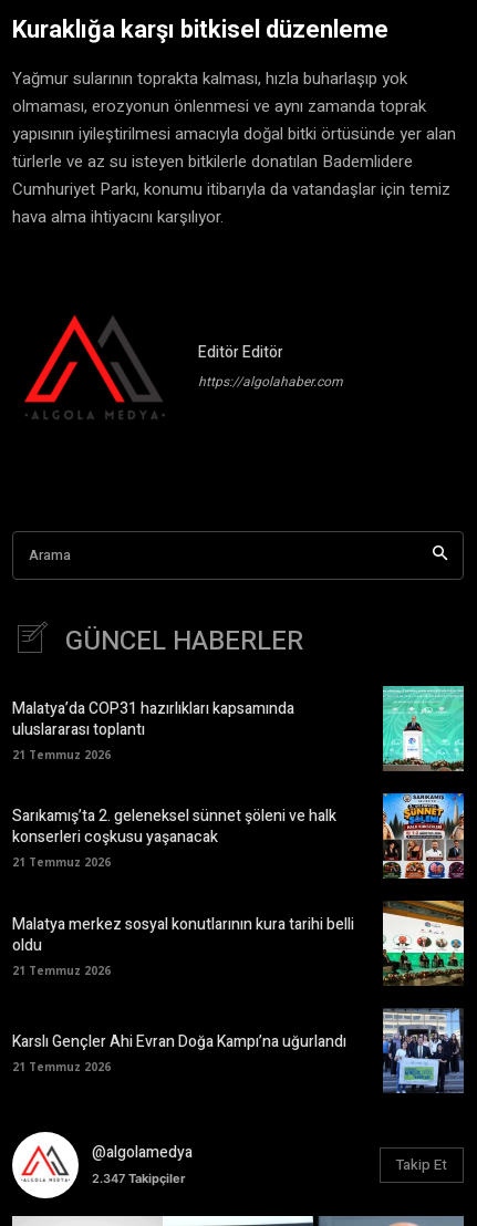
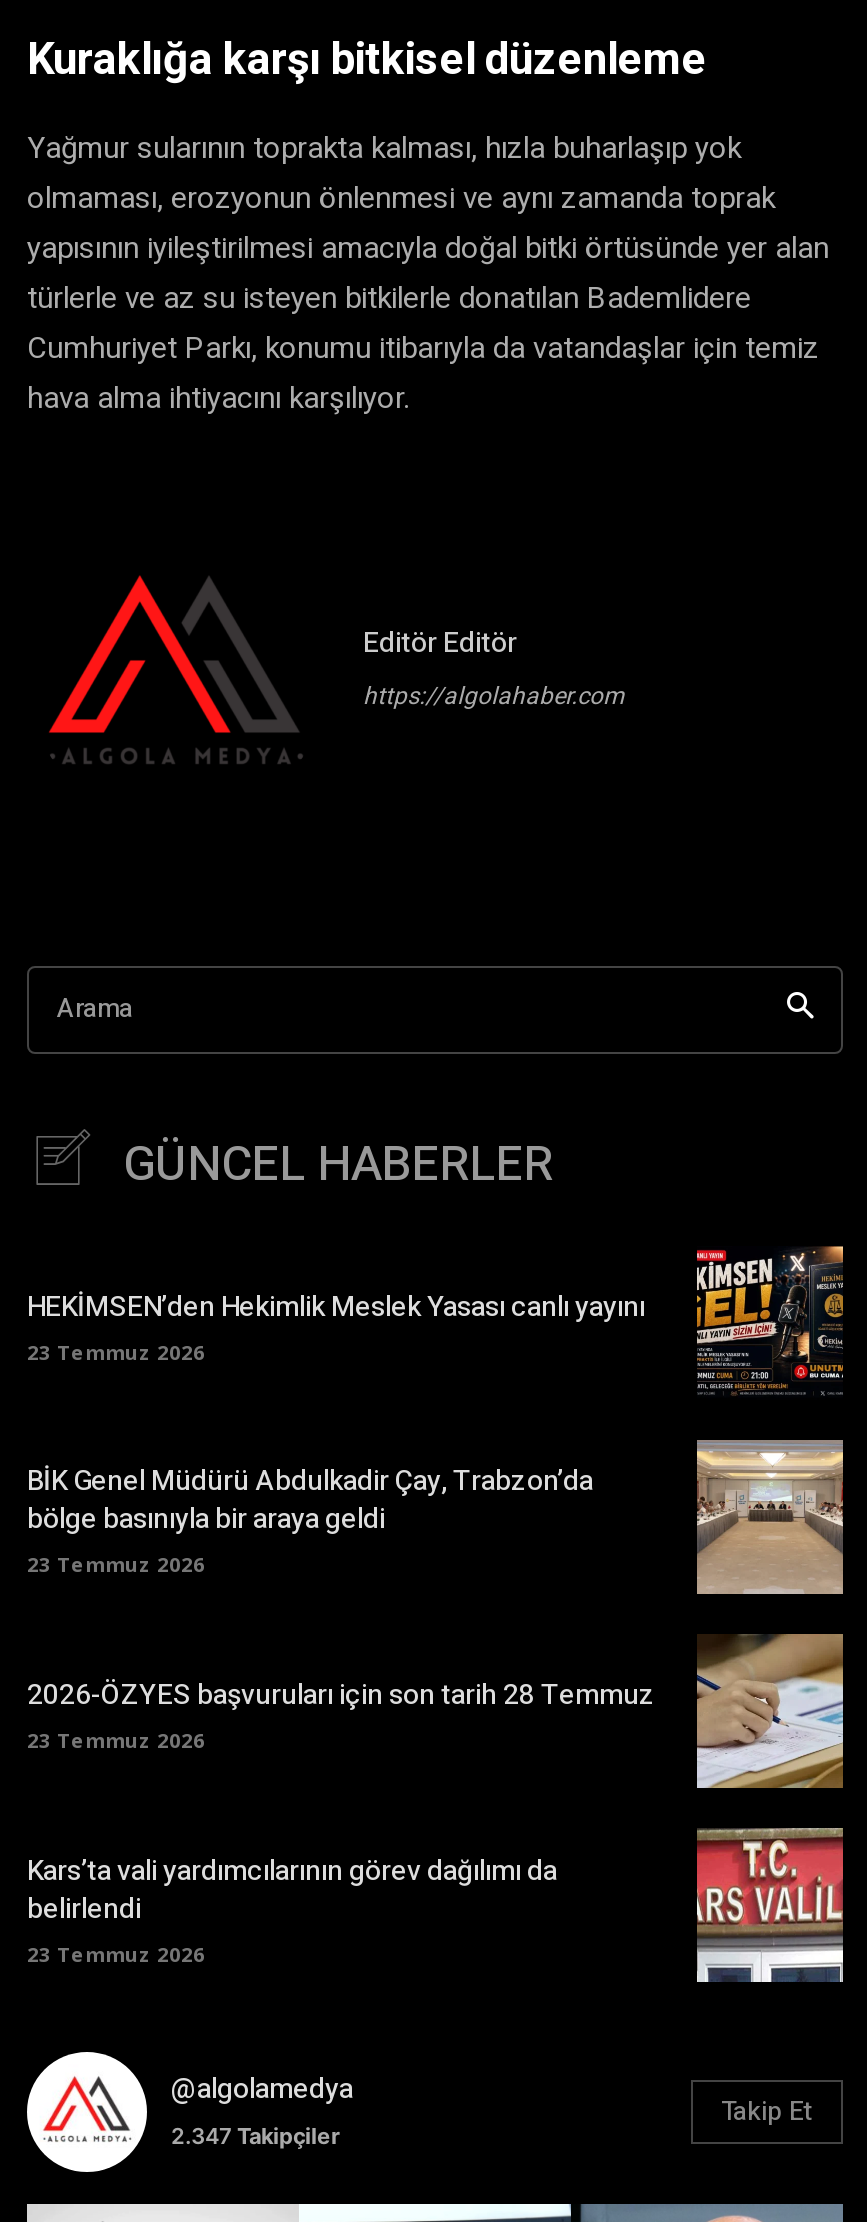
[382,685,465,772] [image] -> [695,1244,845,1400] [image]
[12,697,294,763] Malatya’da COP31 hazırlıkları kapsamında | uluslararası toplantı | 21 Temmuz 2026 -> [27,1286,645,1366] HEKİMSEN’den Hekimlik Meslek Yasası canlı yayını | 23 Temmuz 2026
[382,792,465,880] [image] -> [695,1438,845,1596] [image]
[12,805,336,870] Sarıkamış’ta 2. geleneksel sünnet şöleni ve halk | konserleri coşkusu yaşanacak | 21 Temmuz 2026 -> [27,1461,593,1579] BİK Genel Müdürü Abdulkadir Çay, Trabzon’da | bölge basınıyla bir araya geldi | 23 Temmuz 2026
[12,901,465,986] [image] | Malatya merkez sosyal konutlarının kura tarihi belli | oldu | 21 Temmuz 2026 -> [27,1634,845,1790] [image] | 2026-ÖZYES başvuruları için son tarih 28 Temmuz | 23 Temmuz 2026
[382,1008,465,1093] [image] -> [695,1828,845,1984] [image]
[12,1030,346,1075] Karslı Gençler Ahi Evran Doğa Kampı’na uğurlandı | 21 Temmuz 2026 -> [27,1849,557,1967] Kars’ta vali yardımcılarının görev dağılımı da | belirlendi | 23 Temmuz 2026

